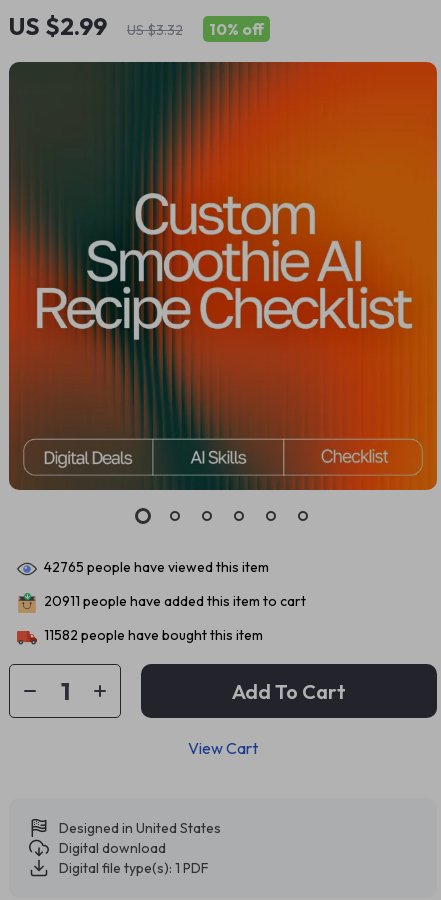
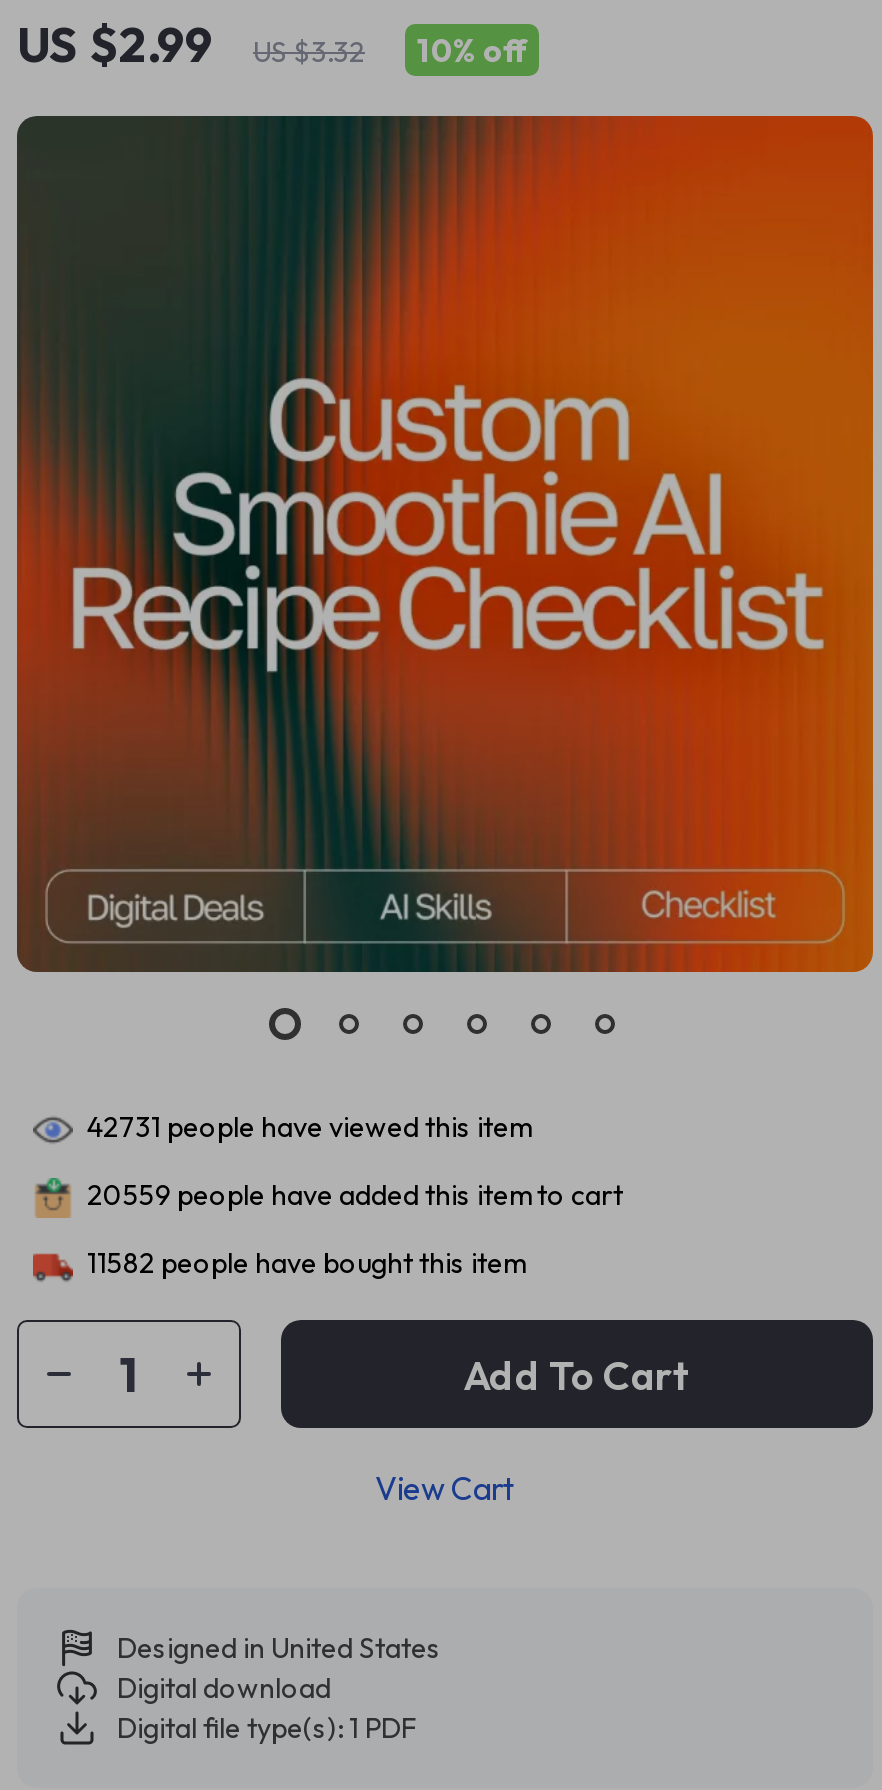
[44,558,269,576] 42765 people have viewed this item -> [87,1109,531,1145] 42731 people have viewed this item
[44,592,306,610] 20911 people have added this item to cart -> [87,1177,623,1213] 20559 people have added this item to cart

